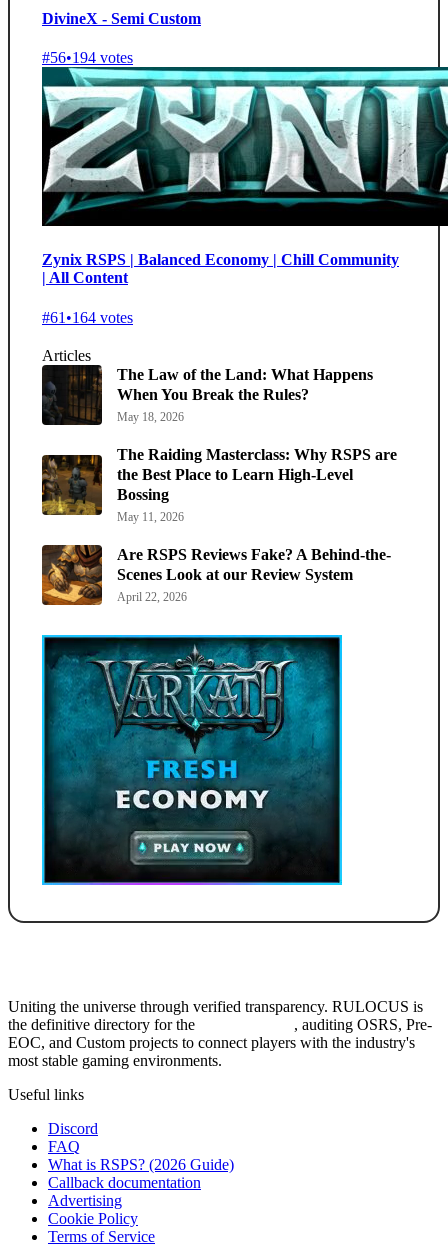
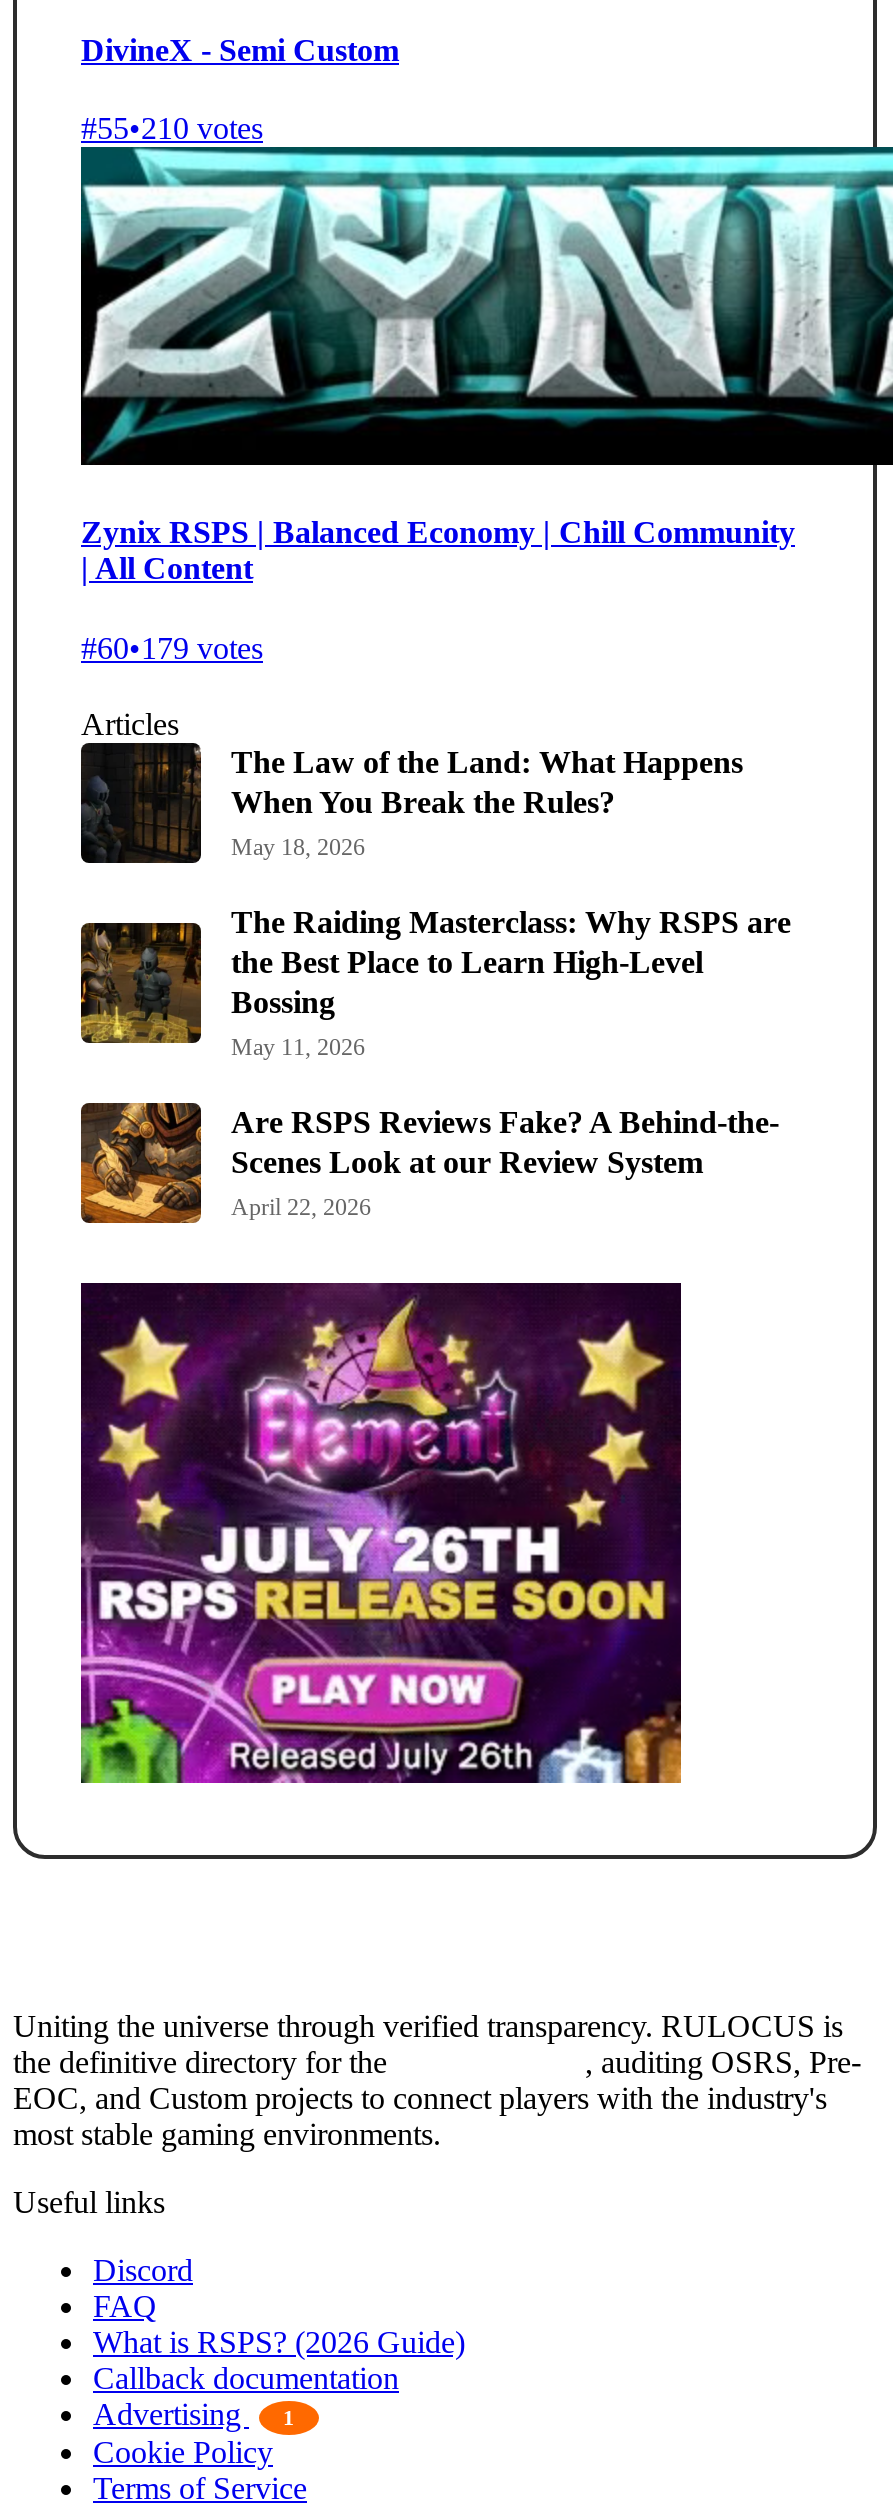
[42,49,133,66] #56•194 votes -> [81,111,263,145] #55•210 votes
[42,309,133,326] #61•164 votes -> [81,630,263,664] #60•179 votes
[41,634,343,886] [image] -> [79,1281,683,1785] [image]
none -> [283,2405,295,2429] 1

